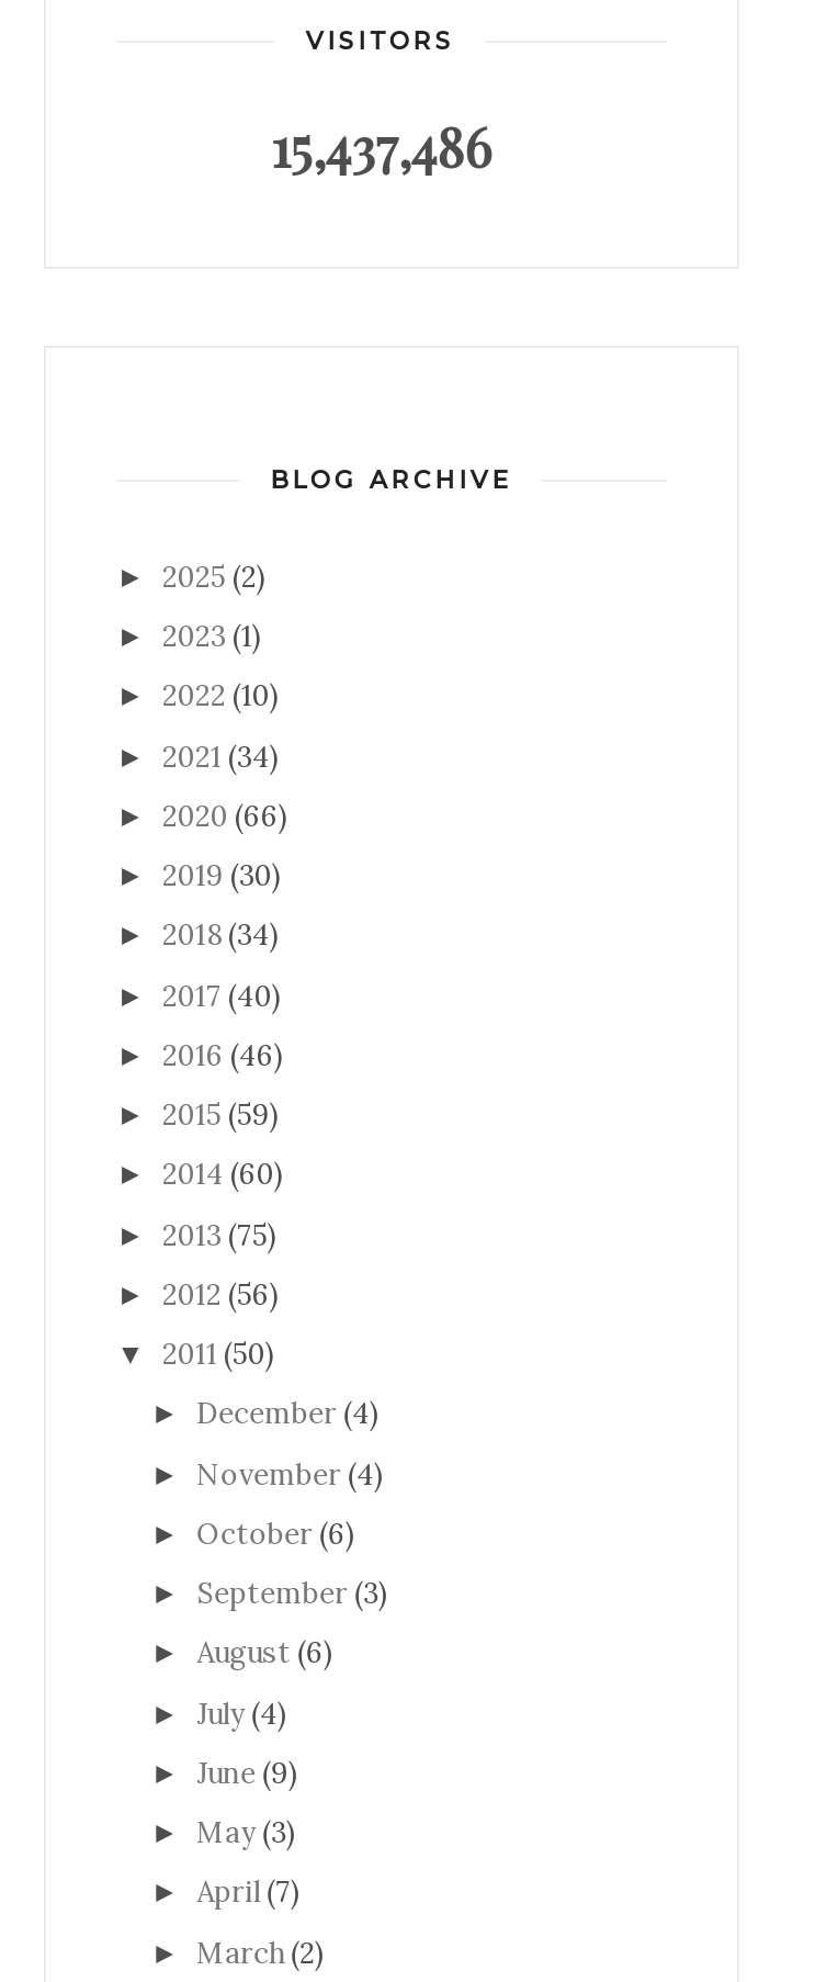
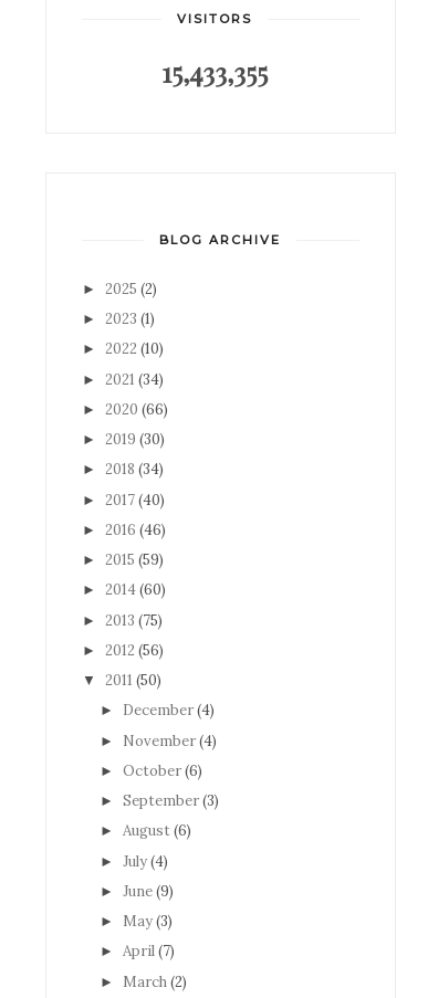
[271,111,490,181] 15,437,486 -> [162,54,268,89] 15,433,355

